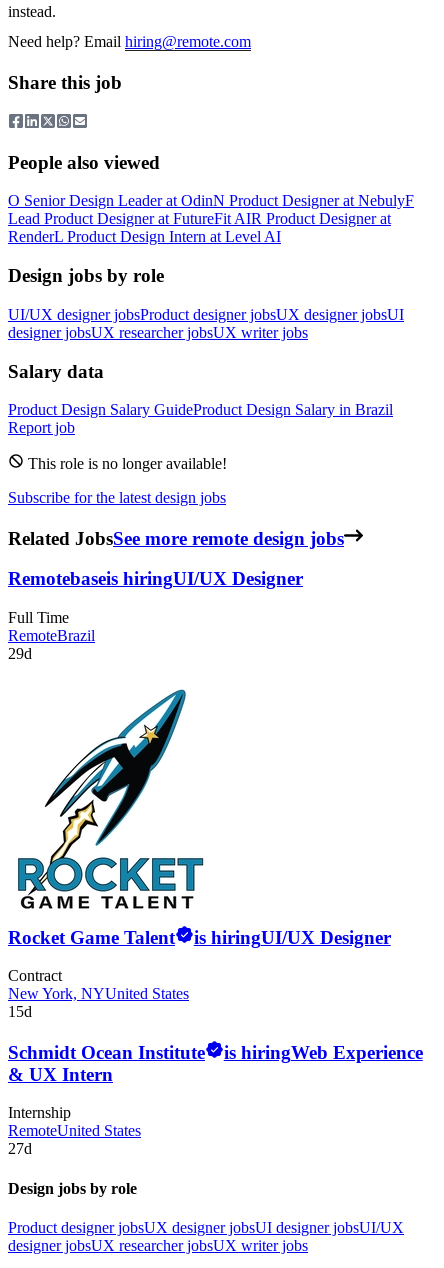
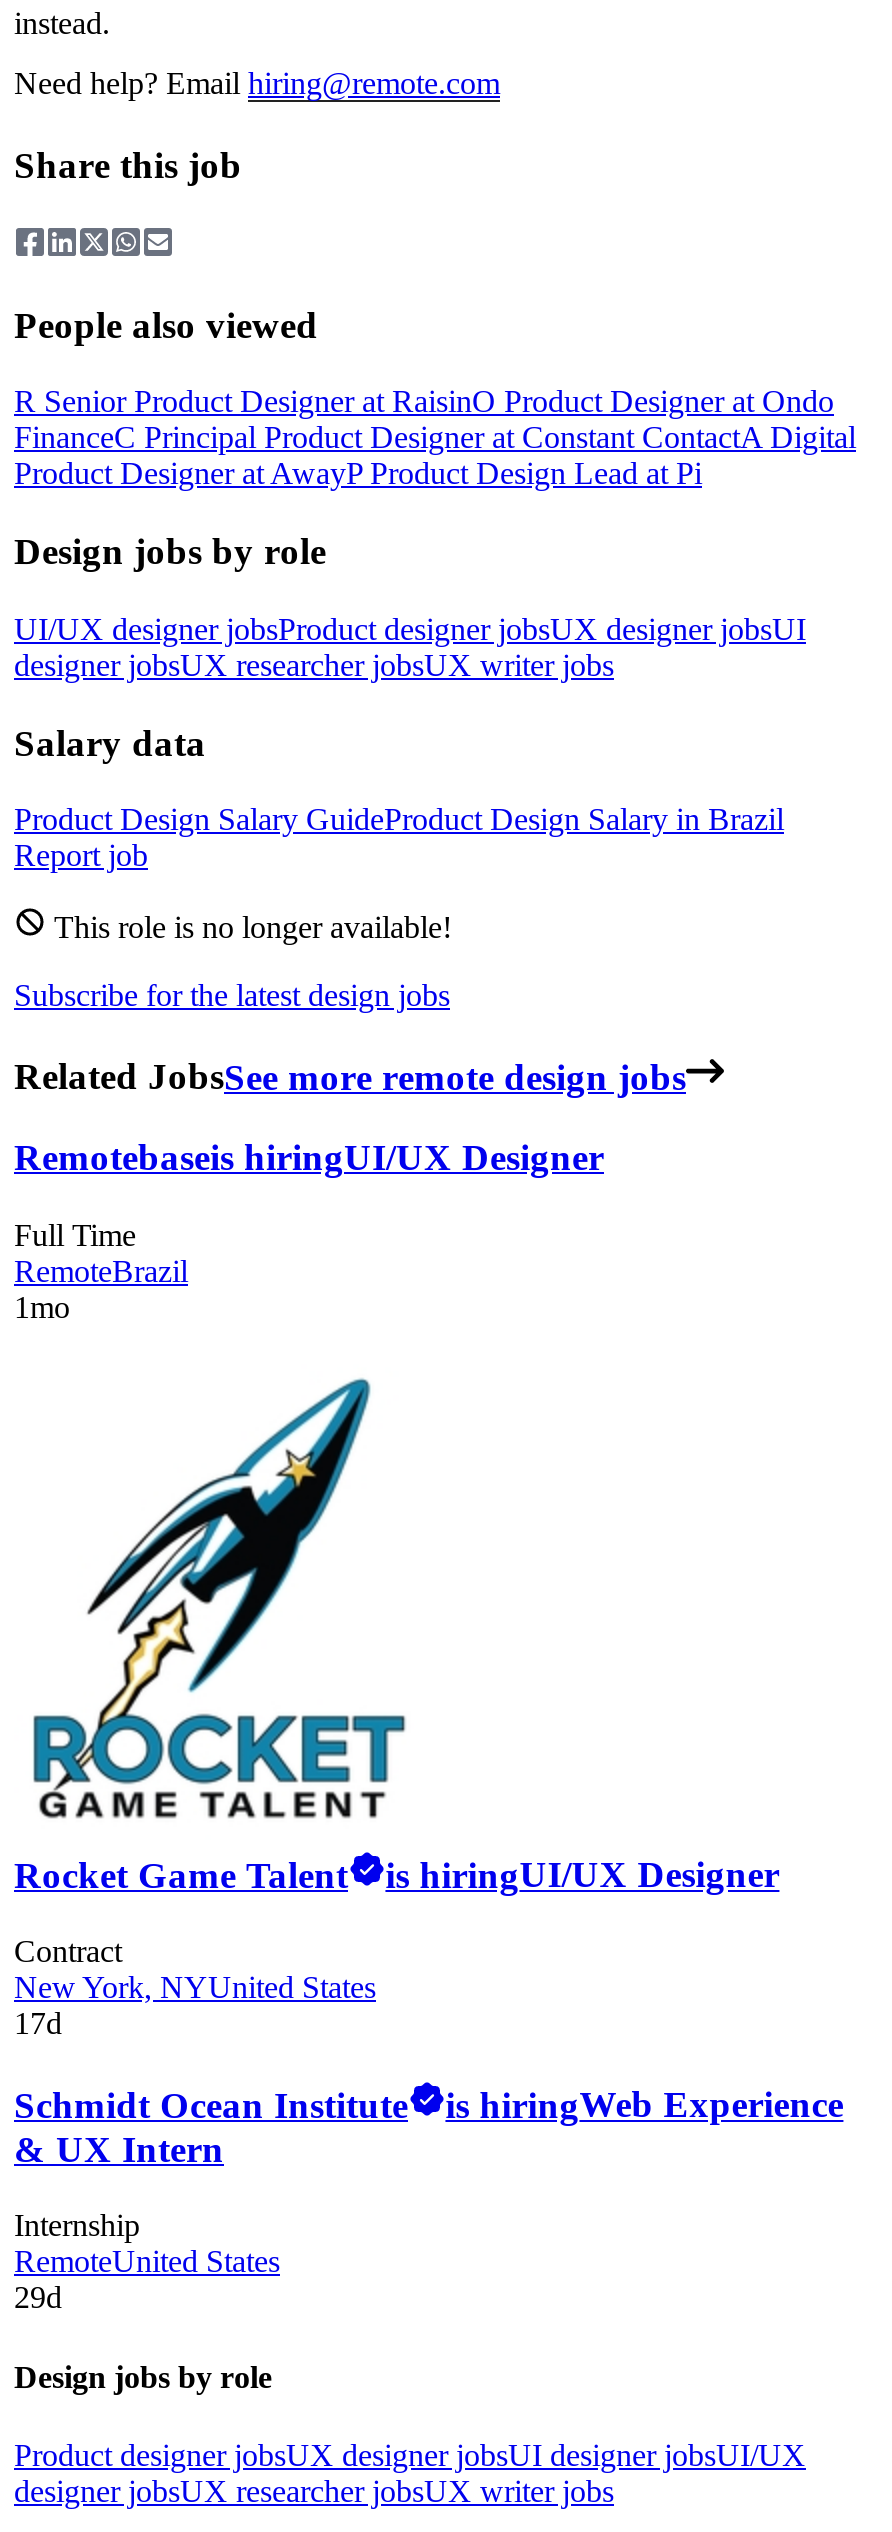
[8,192,414,245] O Senior Design Leader at OdinN Product Designer at NebulyF | Lead Product Designer at FutureFit AIR Product Designer at | RenderL Product Design Intern at Level AI -> [14,385,856,491] R Senior Product Designer at RaisinO Product Designer at Ondo | FinanceC Principal Product Designer at Constant ContactA Digital | Product Designer at AwayP Product Design Lead at Pi
[8,645,32,662] 29d -> [14,1290,70,1324] 1mo
[8,1003,32,1020] 15d -> [14,2006,62,2040] 17d
[8,1140,32,1157] 27d -> [14,2281,62,2315] 29d

